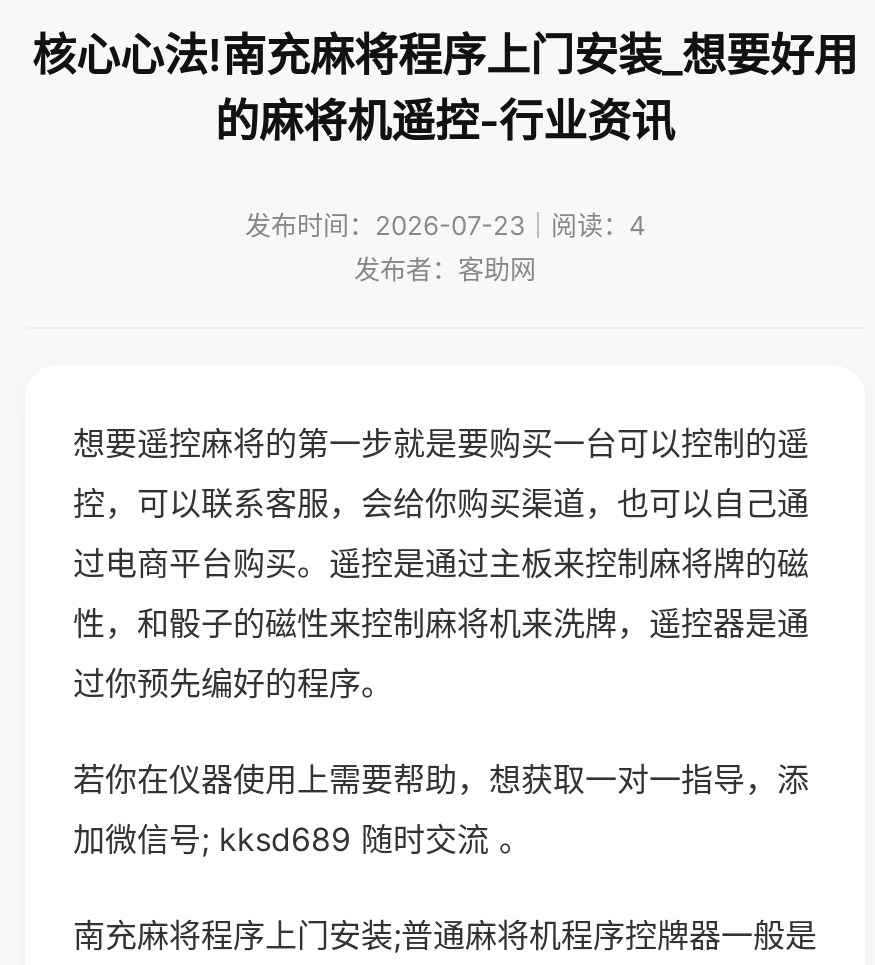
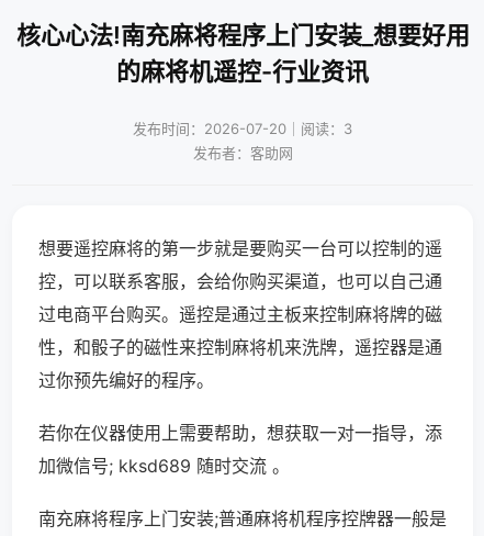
[245,209,645,241] 发布时间：2026-07-23｜阅读：4 -> [133,120,352,137] 发布时间：2026-07-20｜阅读：3

